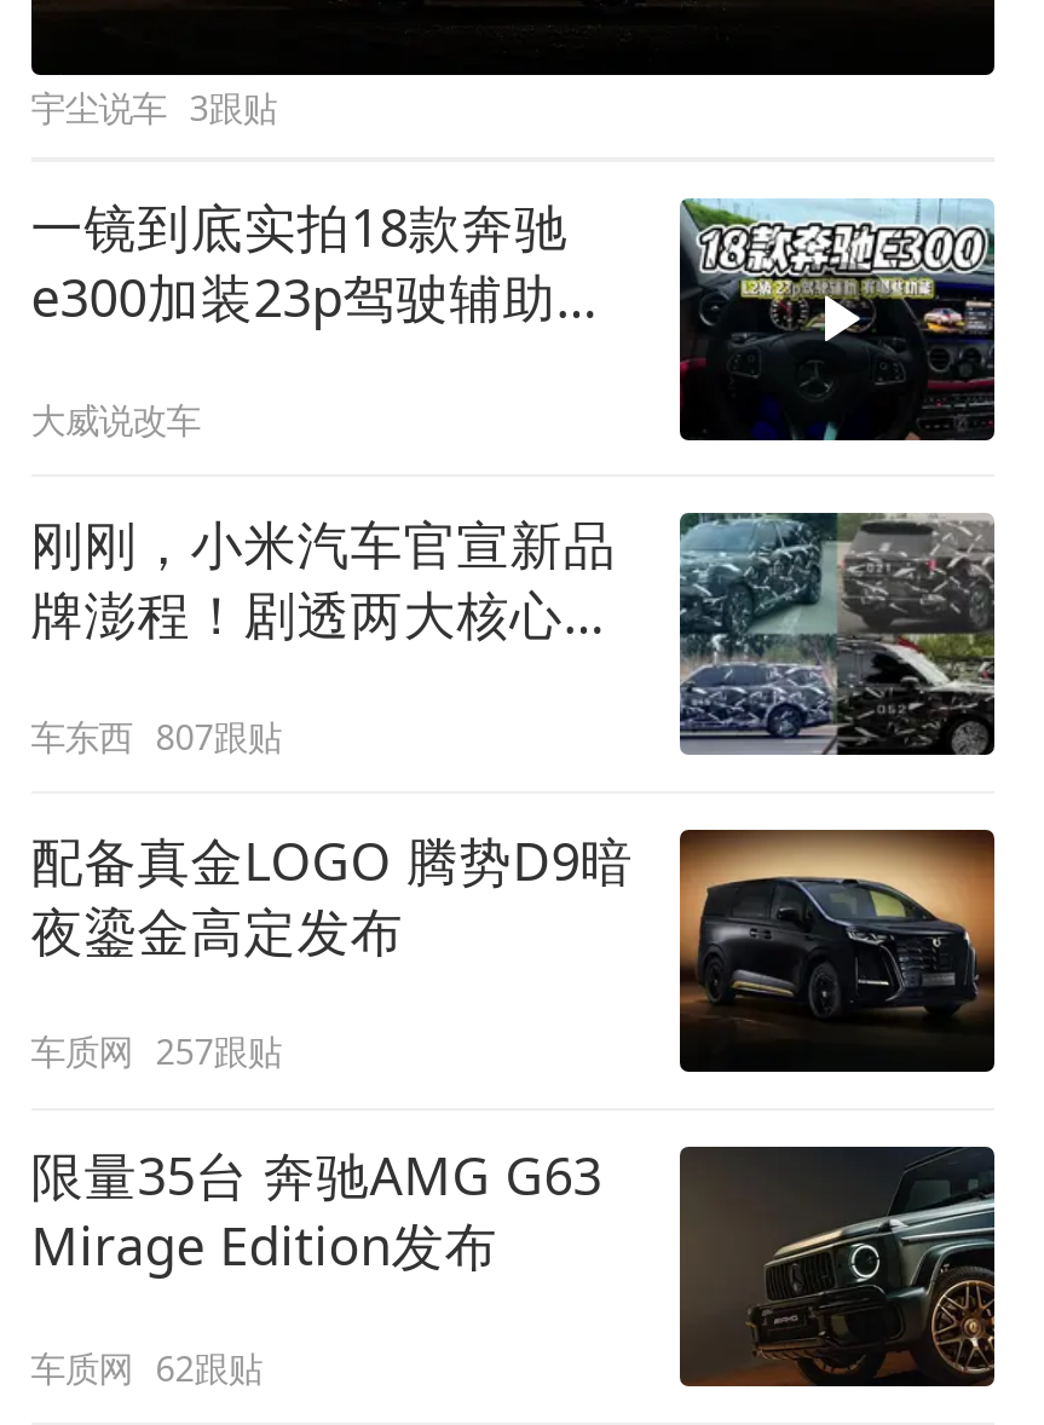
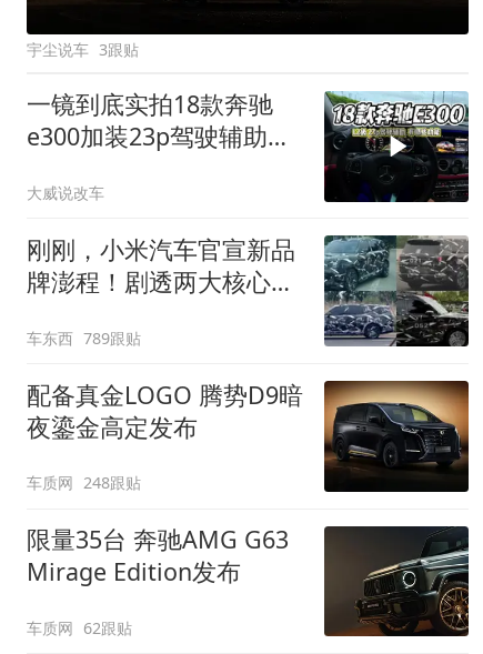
[31,712,281,758] 车东西 807跟贴 -> [26,327,141,348] 车东西 789跟贴
[31,1029,281,1075] 车质网 257跟贴 -> [26,472,141,493] 车质网 248跟贴

